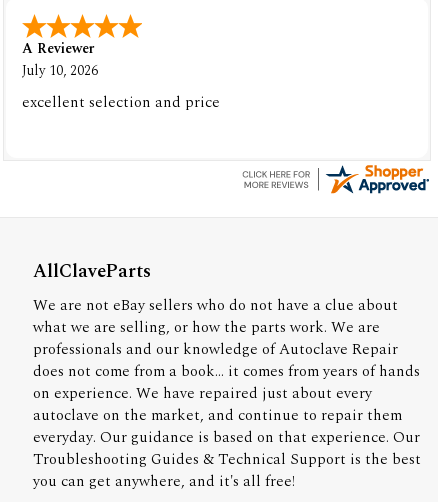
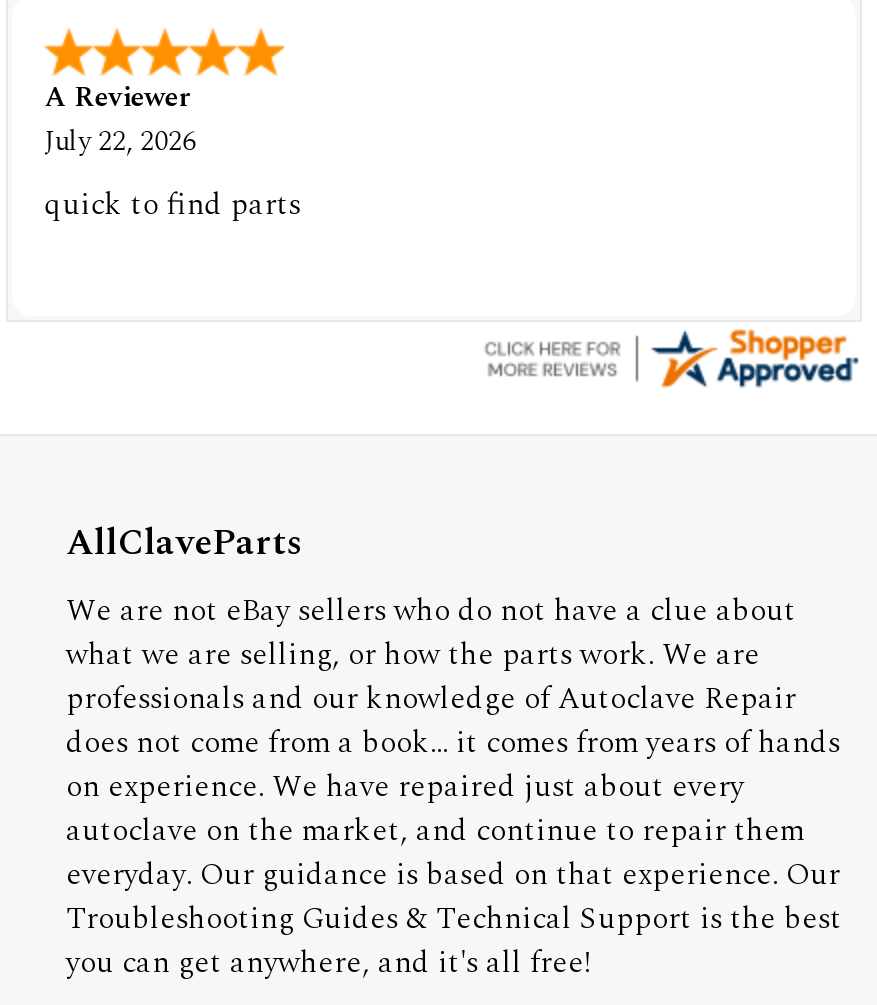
[22,60,220,114] July 10, 2026 | excellent selection and price -> [44,120,300,228] July 22, 2026 | quick to find parts

